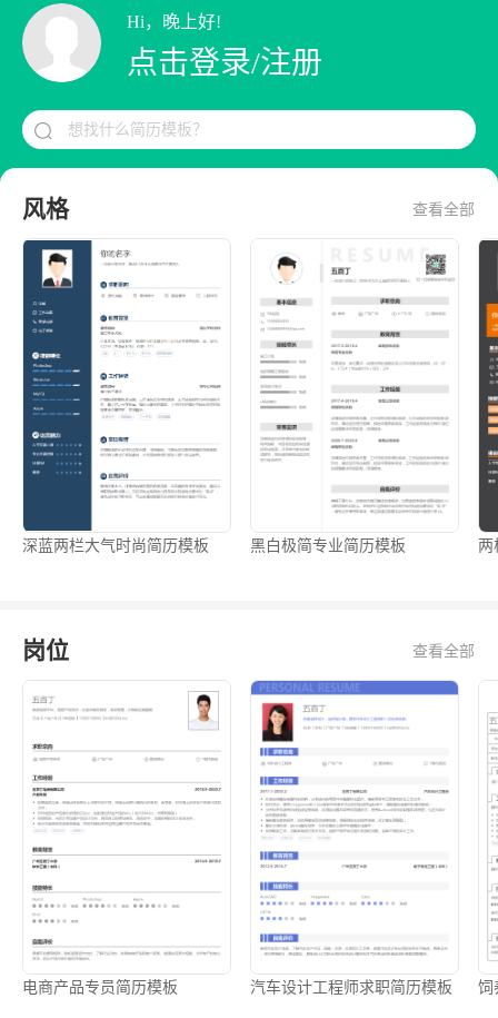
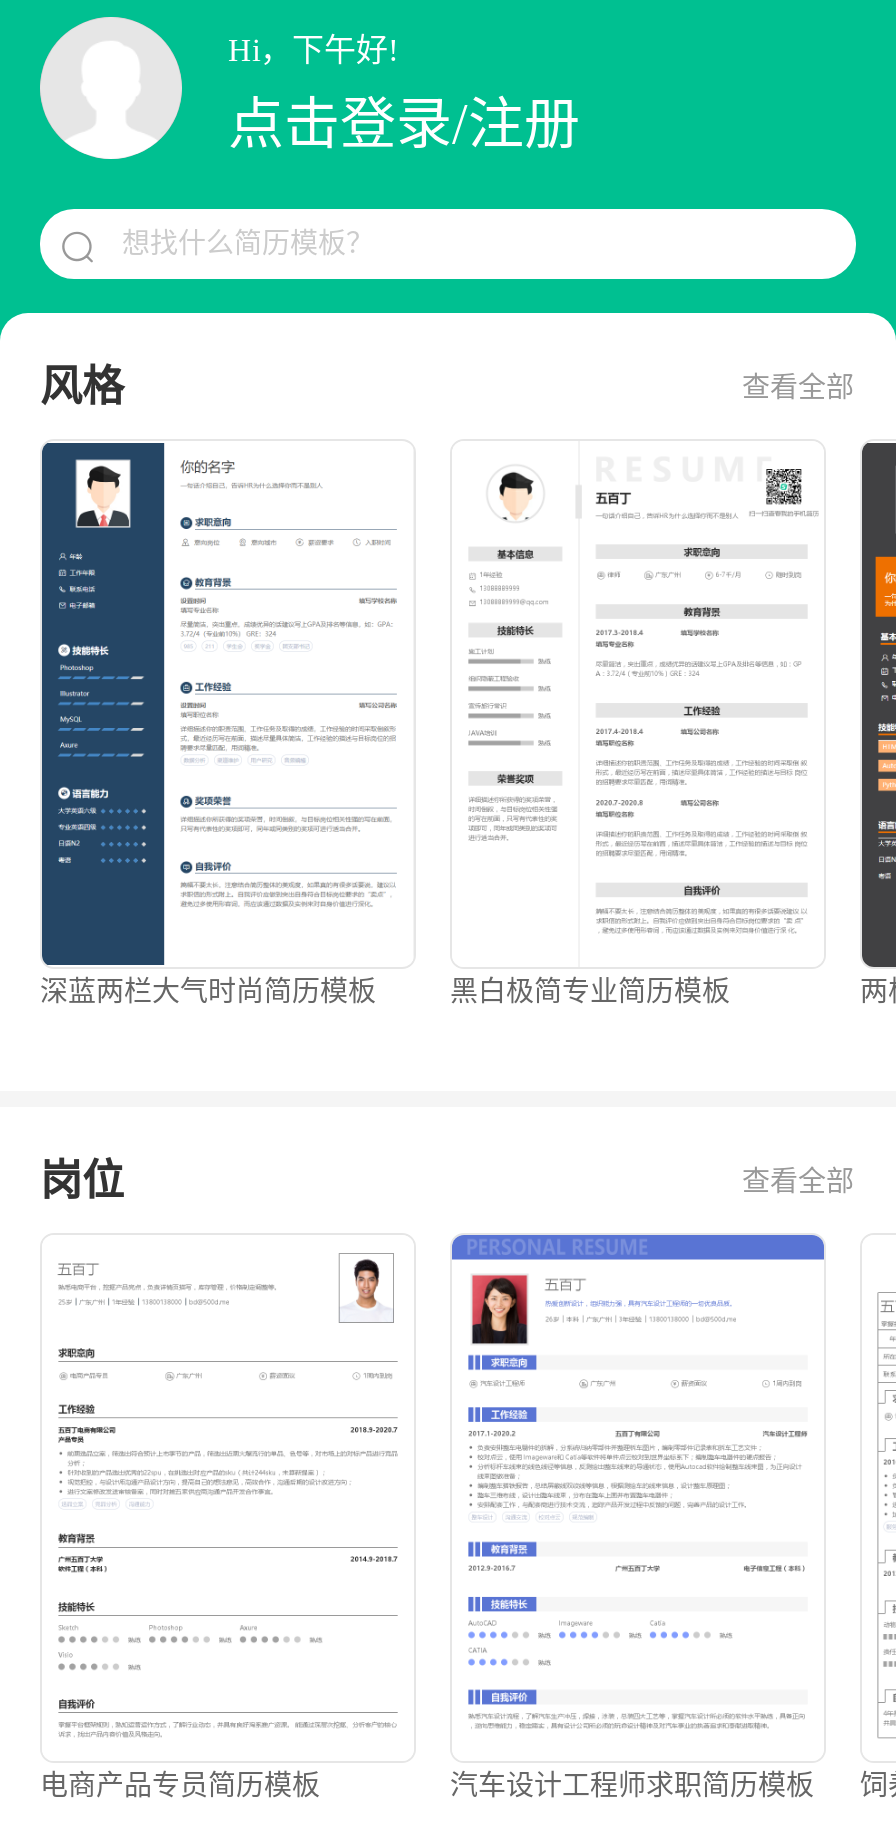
[127,12,221,31] Hi，晚上好! -> [228,33,398,67] Hi，下午好!

